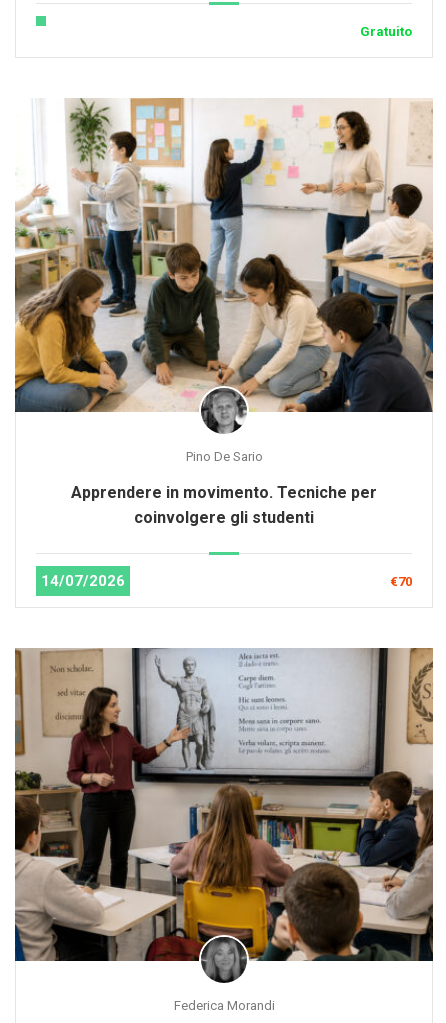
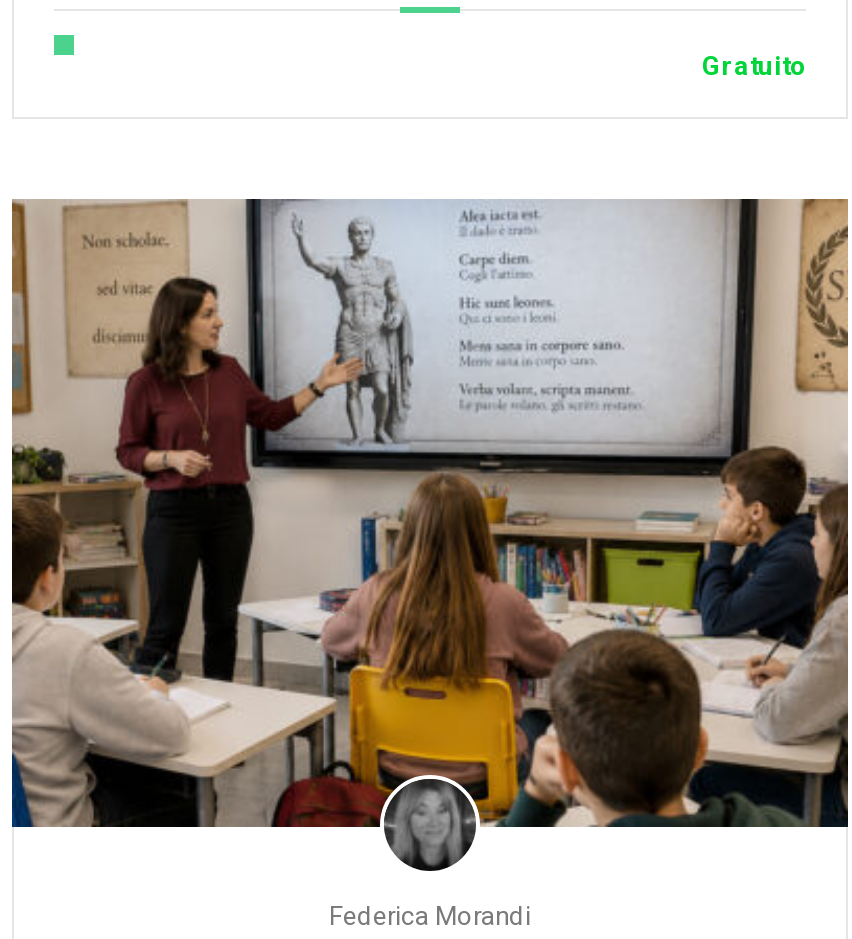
[14,98,434,590] [image] | Pino De Sario | Apprendere in movimento. Tecniche per | coinvolgere gli studenti | 14/07/2026 | €70 -> none

